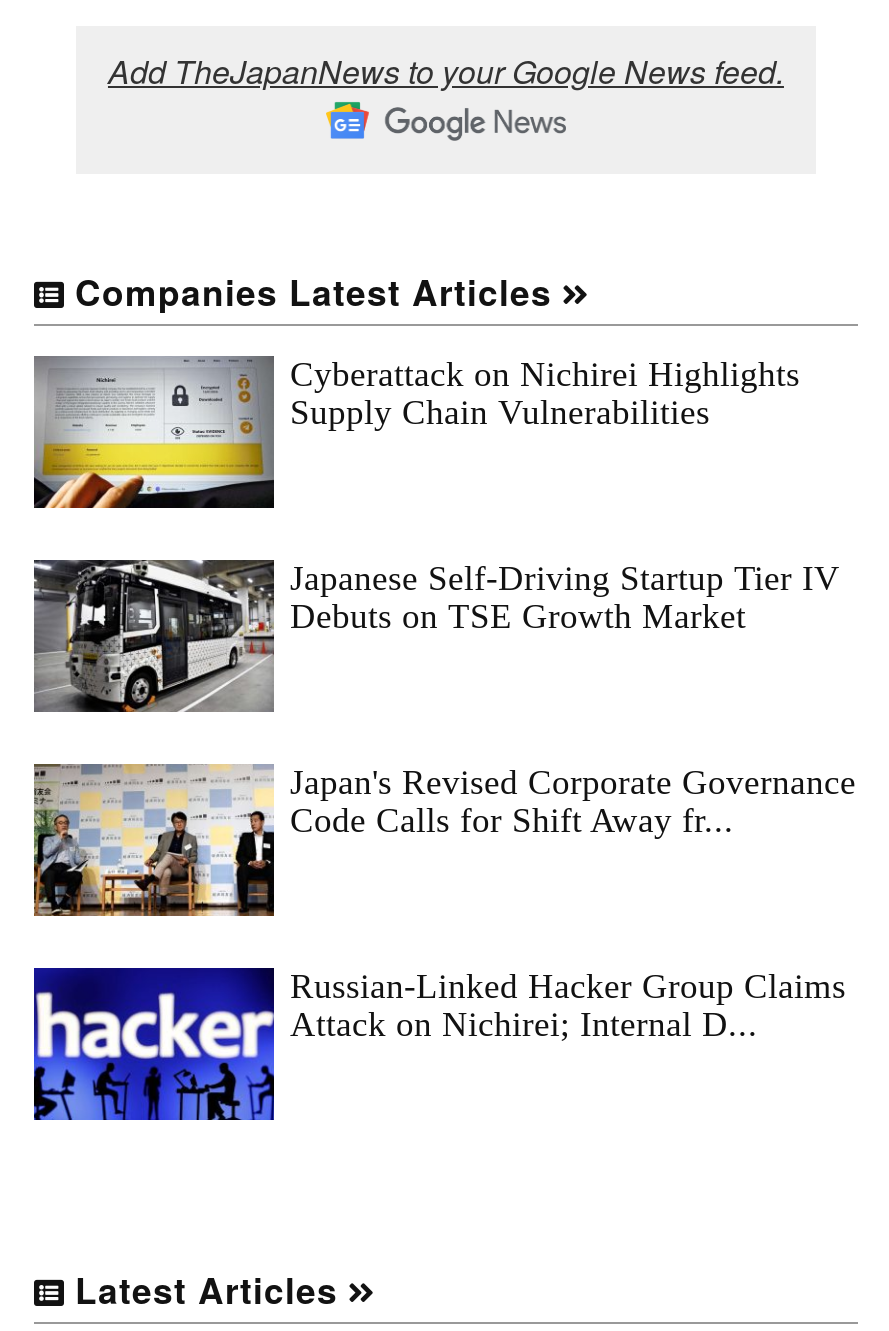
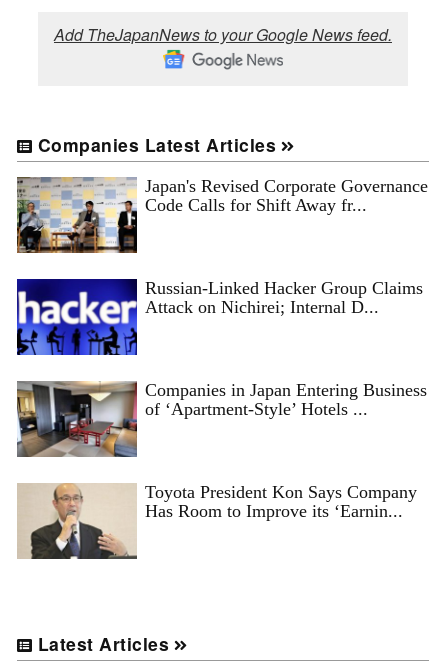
[32,353,800,510] [image] | Cyberattack on Nichirei Highlights | Supply Chain Vulnerabilities -> none
[32,557,840,714] [image] | Japanese Self-Driving Startup Tier IV | Debuts on TSE Growth Market -> none
moved [30,761,856,1043] -> [15,175,428,316]: [image] | Japan's Revised Corporate Governance | Code Calls for Shift Away fr... | Russian-Linked Hacker Group Claims | Attack on Nichirei; Internal D...
moved [32,966,284,1124] -> [16,278,142,357]: [image]
none -> [17,379,427,457] [image] | Companies in Japan Entering Business | of ‘Apartment-Style’ Hotels ...
none -> [17,481,417,560] [image] | Toyota President Kon Says Company | Has Room to Improve its ‘Earnin...

